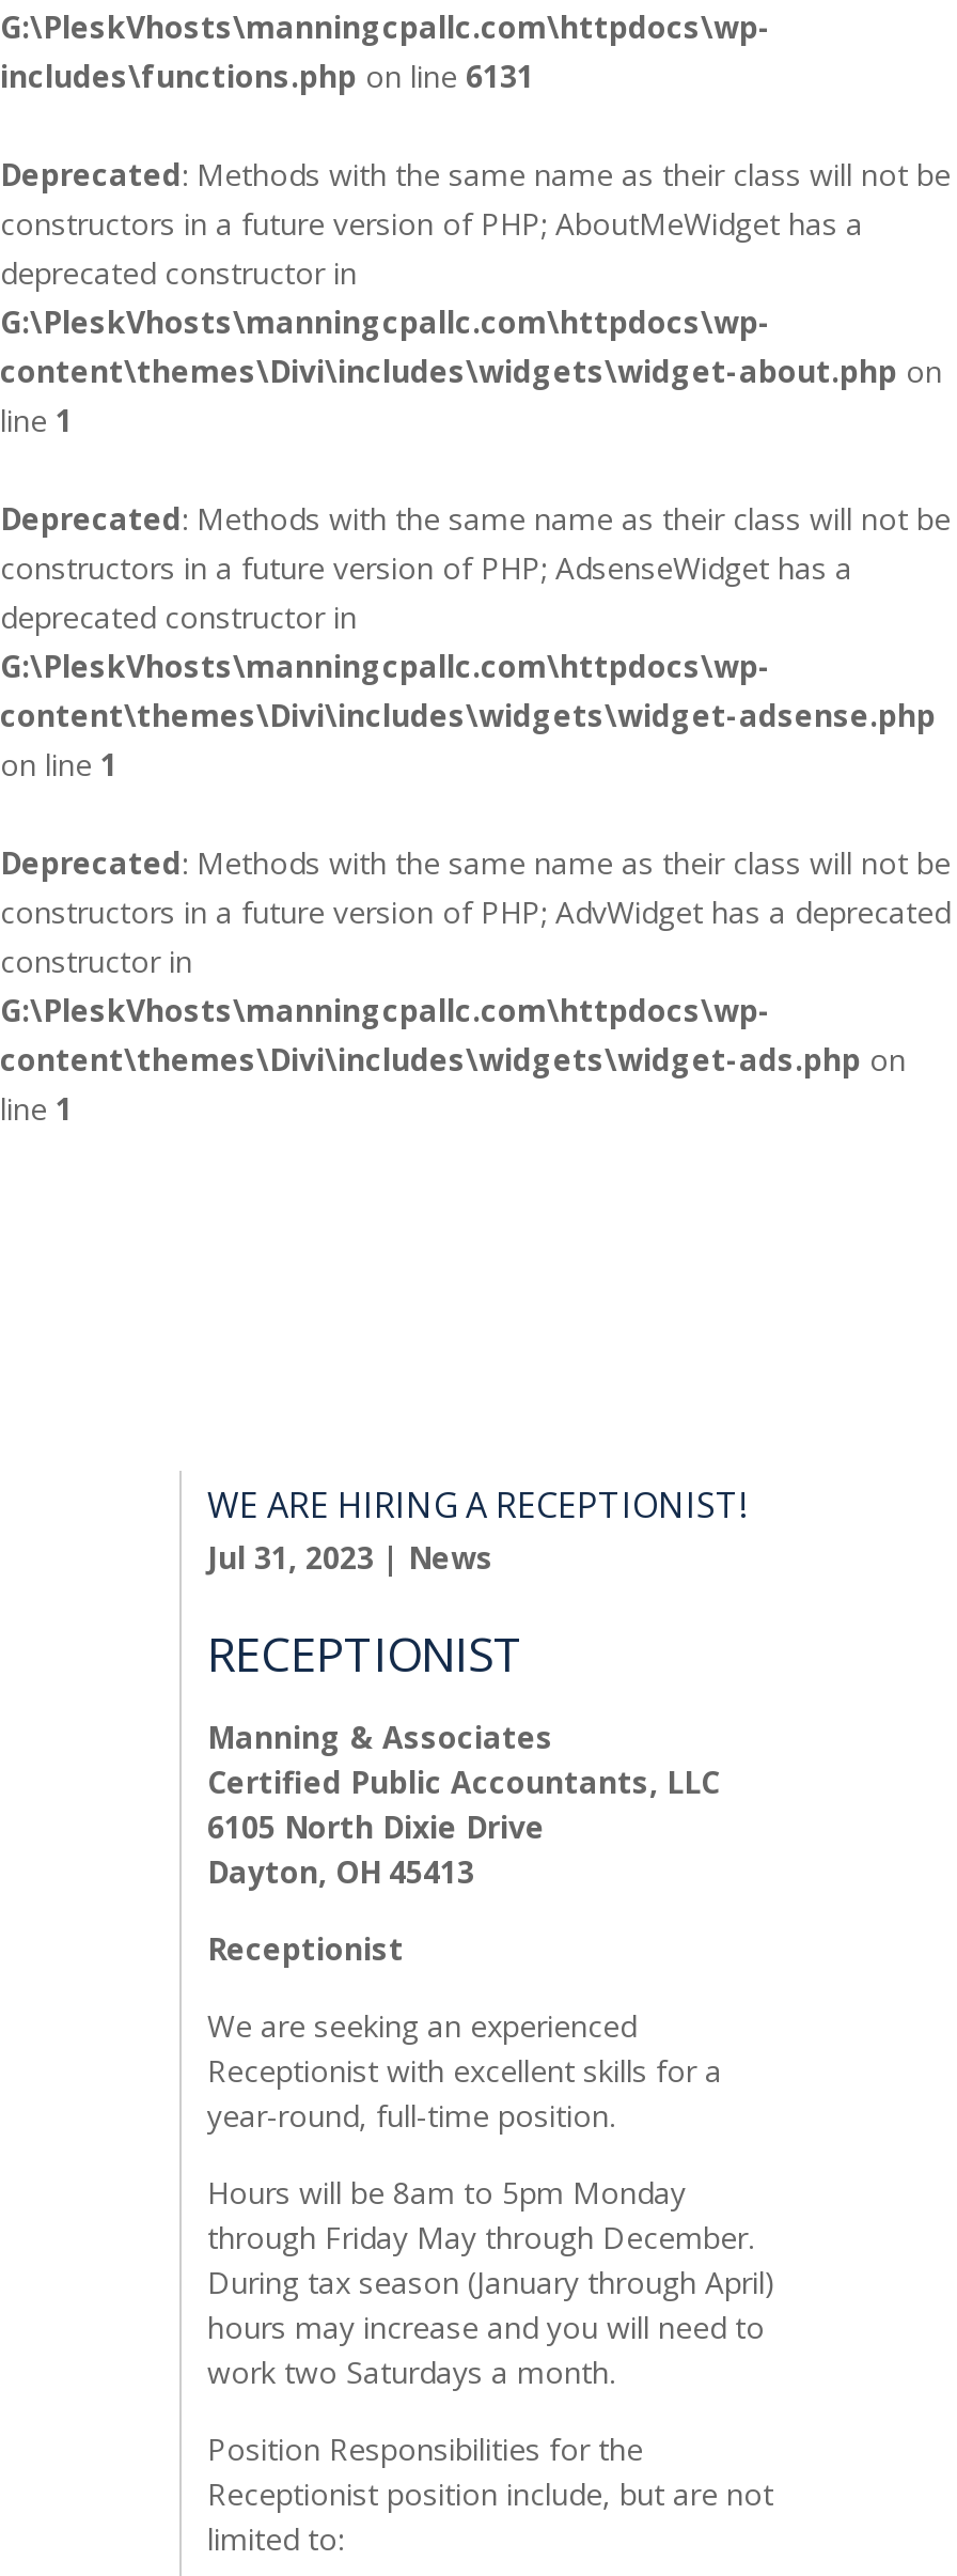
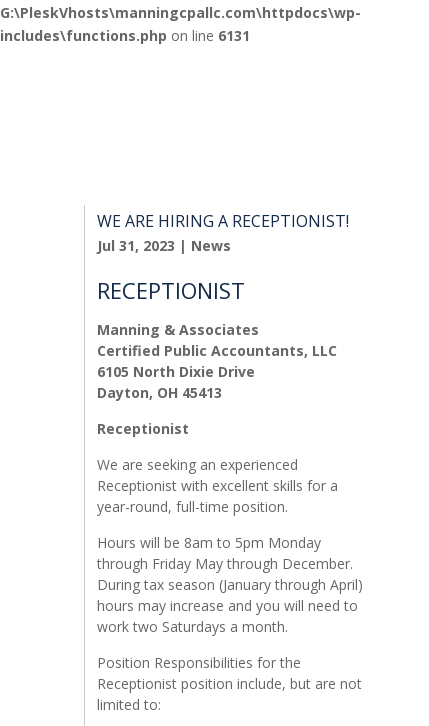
[0,154,951,1129] Deprecated: Methods with the same name as their class will not be | constructors in a future version of PHP; AboutMeWidget has a | deprecated constructor in | G:\PleskVhosts\manningcpallc.com\httpdocs\wp- | content\themes\Divi\includes\widgets\widget-about.php on | line 1 | Deprecated: Methods with the same name as their class will not be | constructors in a future version of PHP; AdsenseWidget has a | deprecated constructor in | G:\PleskVhosts\manningcpallc.com\httpdocs\wp- | content\themes\Divi\includes\widgets\widget-adsense.php | on line 1 | Deprecated: Methods with the same name as their class will not be | constructors in a future version of PHP; AdvWidget has a deprecated | constructor in | G:\PleskVhosts\manningcpallc.com\httpdocs\wp- | content\themes\Divi\includes\widgets\widget-ads.php on | line 1 -> none

